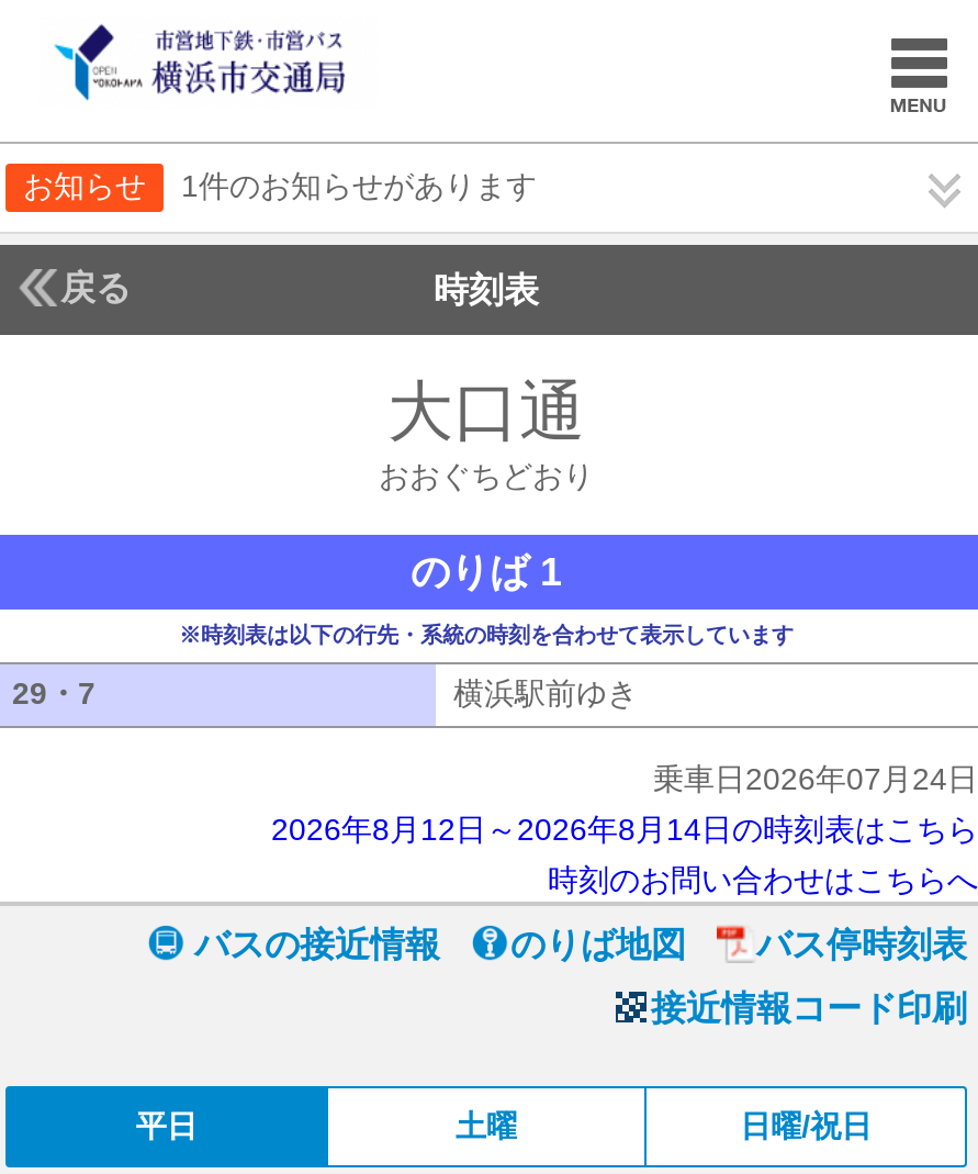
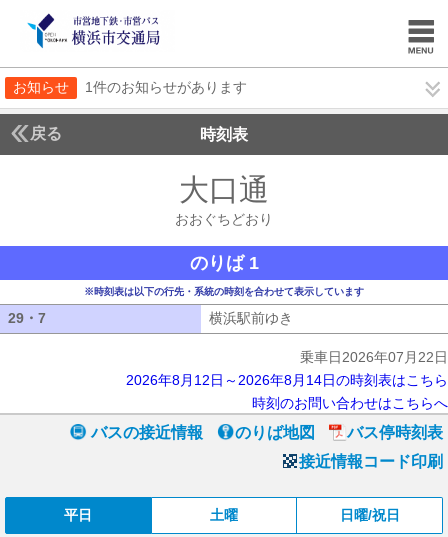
[653,761,978,796] 乗車日2026年07月24日 -> [300,349,448,365] 乗車日2026年07月22日

